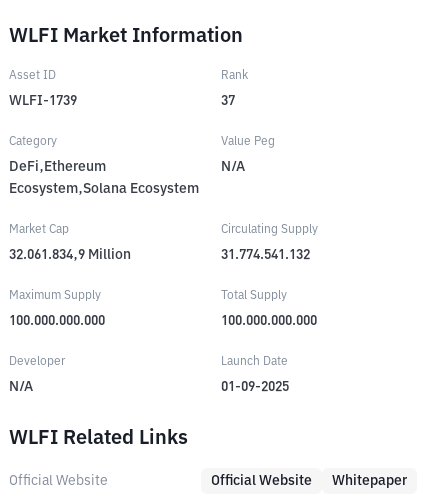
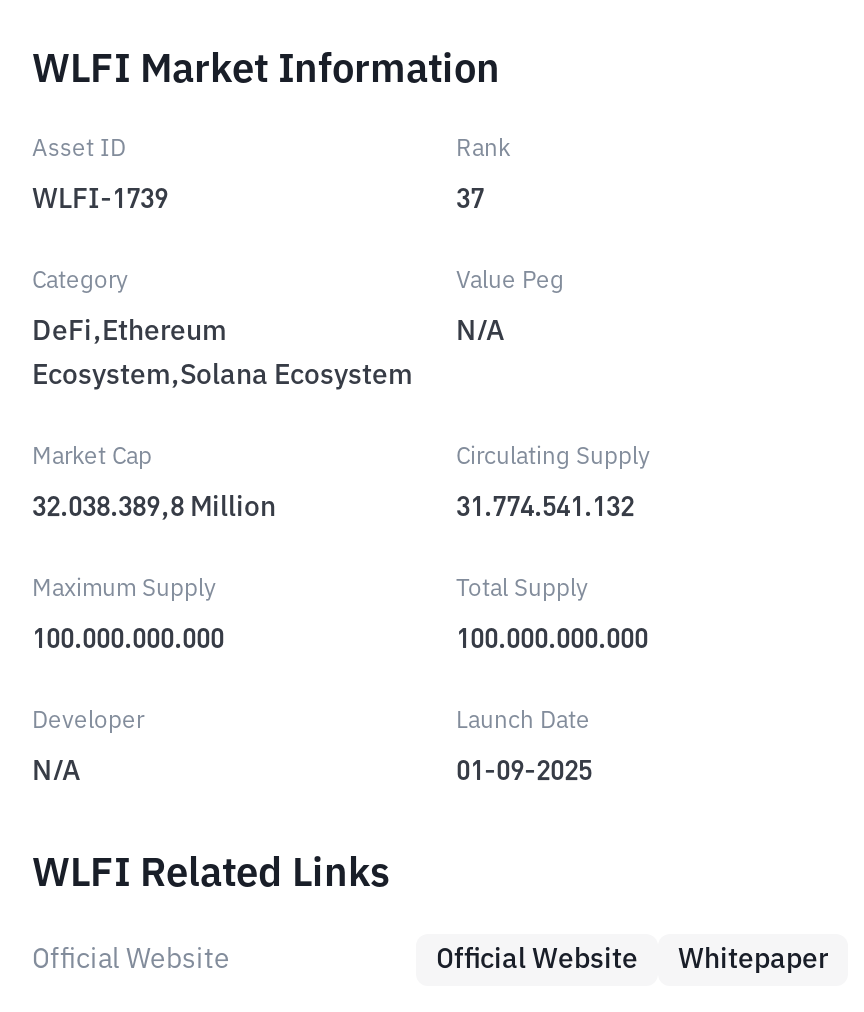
[9,248,131,262] 32.061.834,9 Million -> [32,494,276,522] 32.038.389,8 Million

